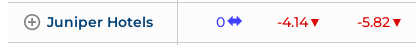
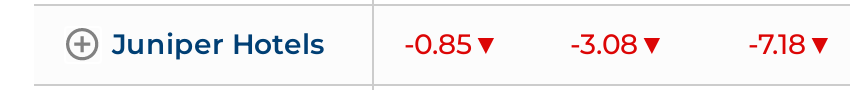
[216,13,225,31] 0 -> [404,26,472,62] -0.85
[277,13,308,31] -4.14 -> [570,26,638,62] -3.08
[357,13,390,31] -5.82 -> [748,26,806,62] -7.18

